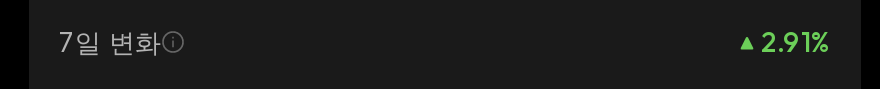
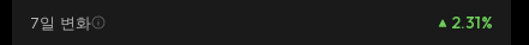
[761,24,831,60] 2.91% -> [451,12,493,33] 2.31%

